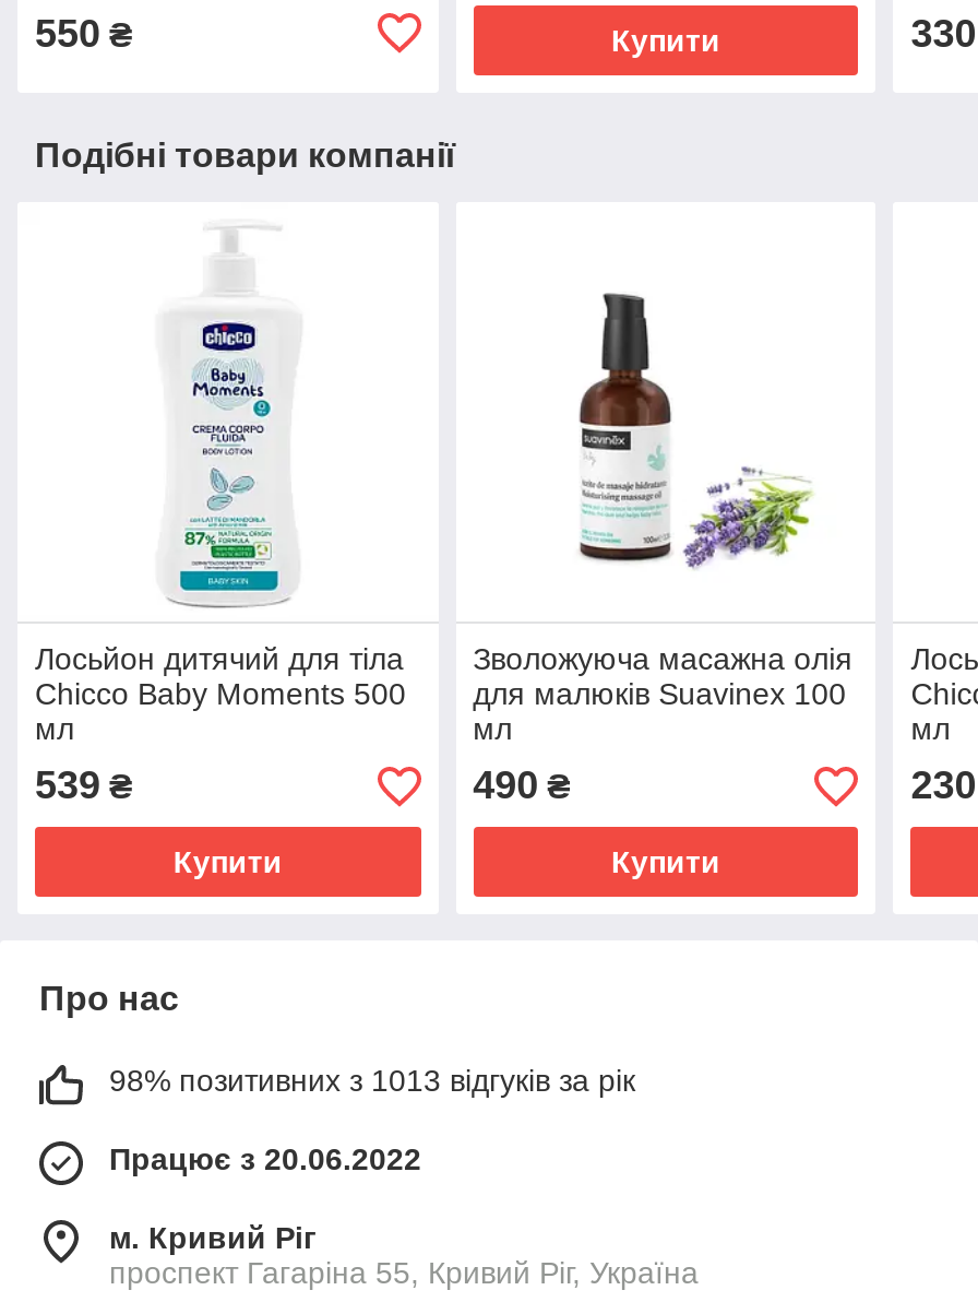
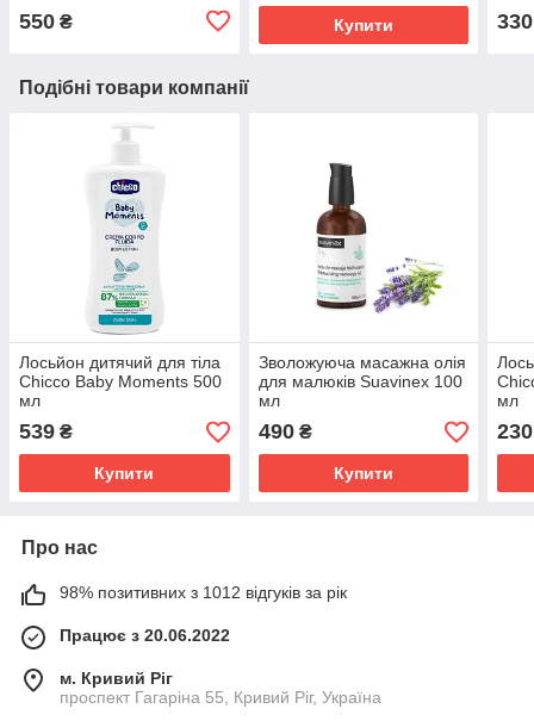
[109,1064,635,1099] 98% позитивних з 1013 відгуків за рік -> [60,583,347,602] 98% позитивних з 1012 відгуків за рік

